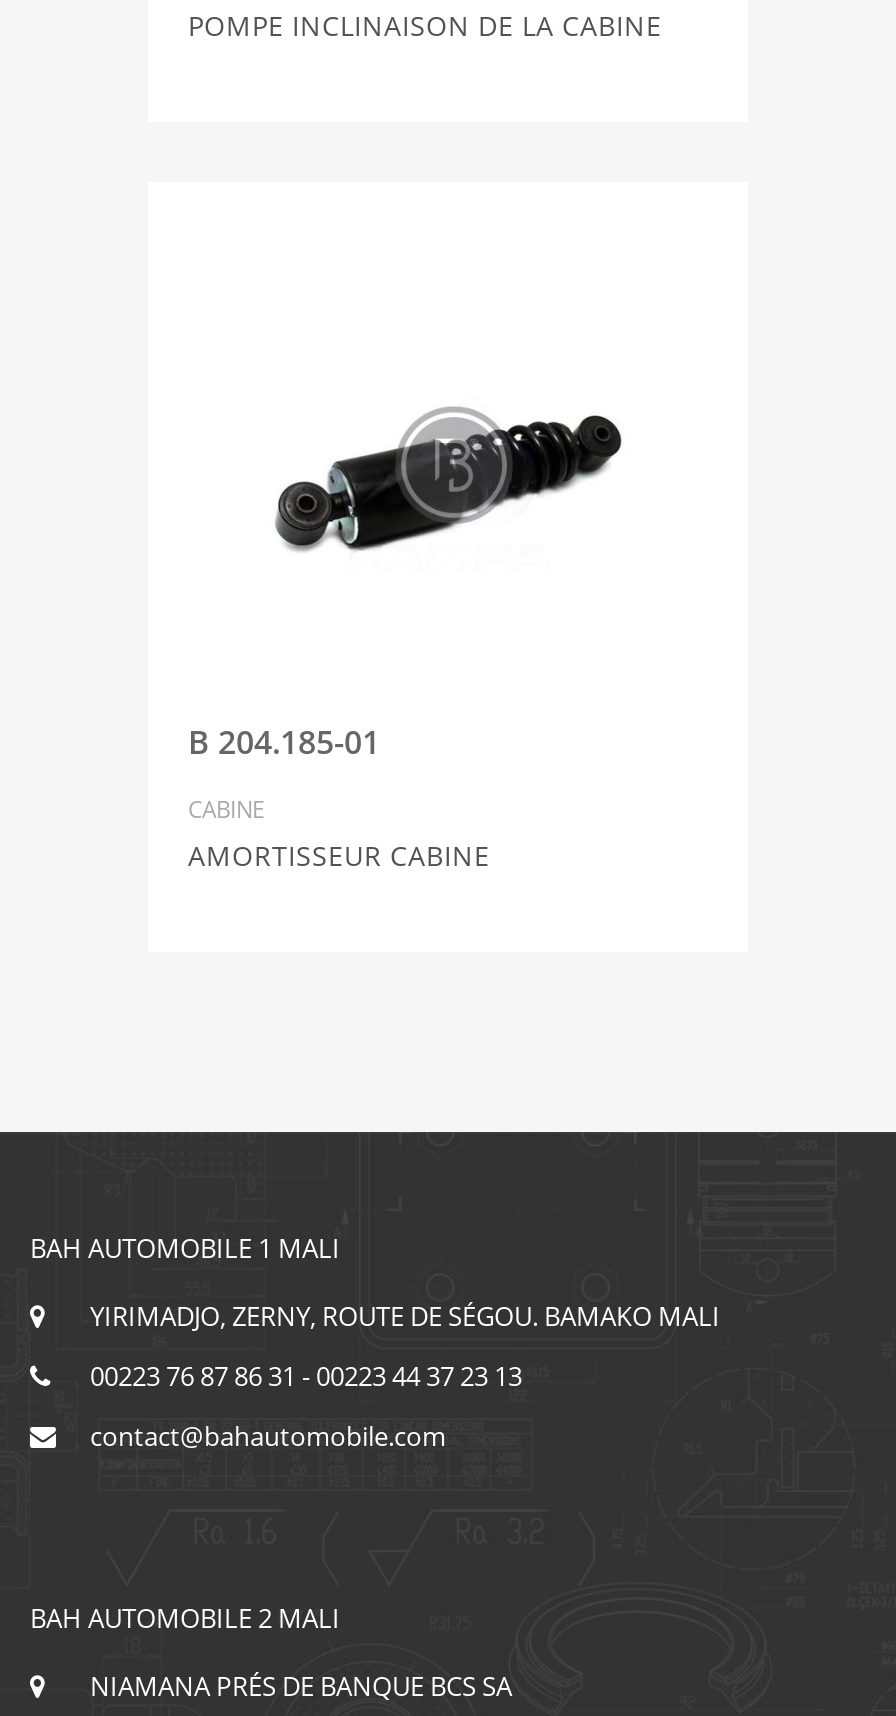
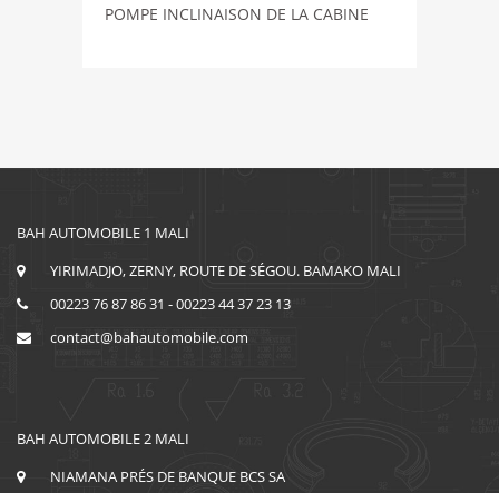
[274,406,624,552] [image] -> none
[188,721,490,875] B 204.185-01 | CABINE | AMORTISSEUR CABINE -> none

